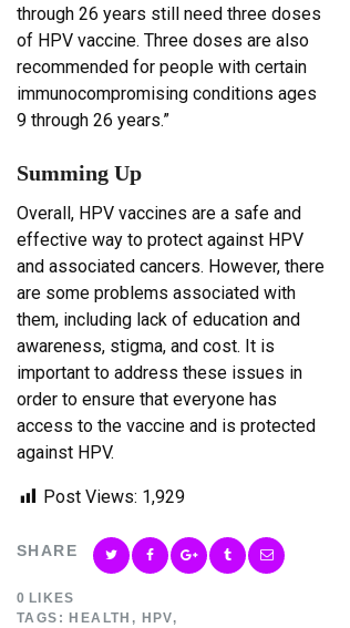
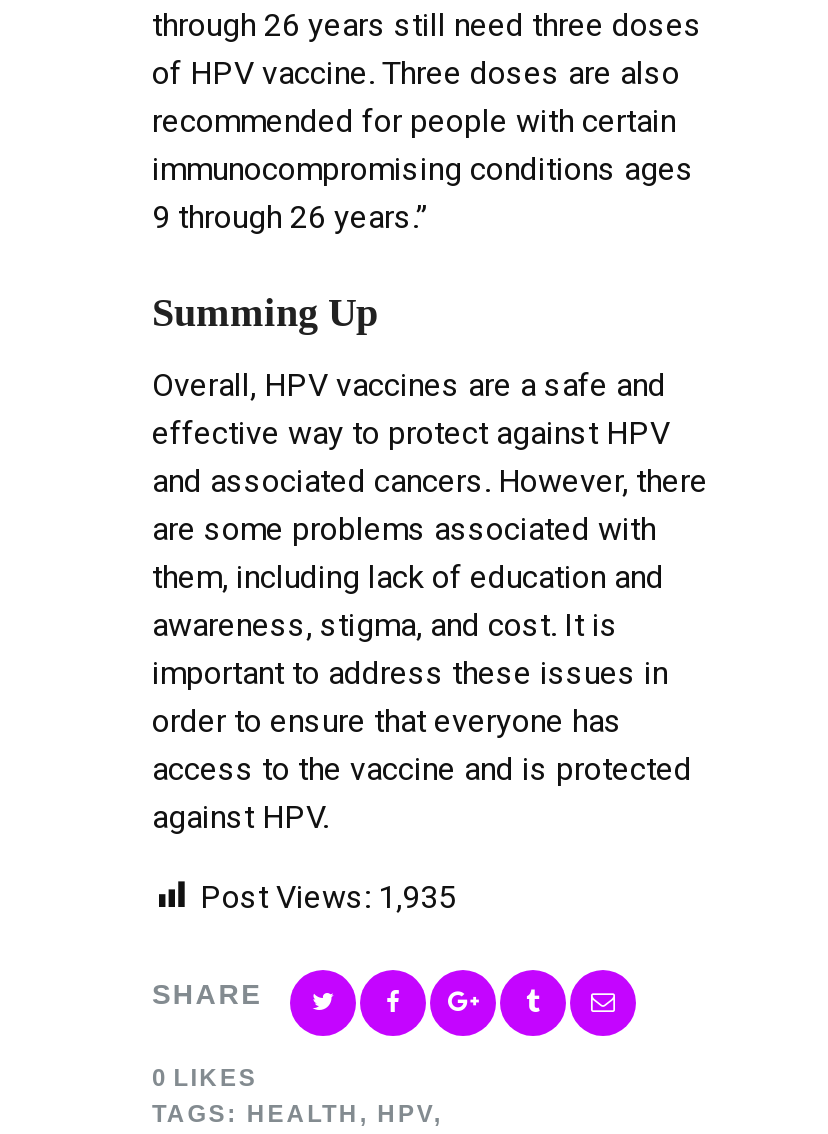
[43,486,185,507] Post Views: 1,929 -> [200,878,456,916] Post Views: 1,935

